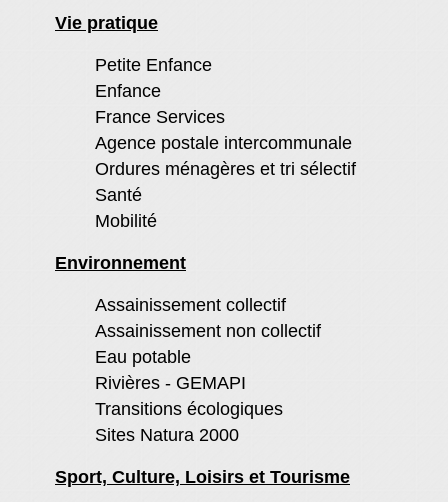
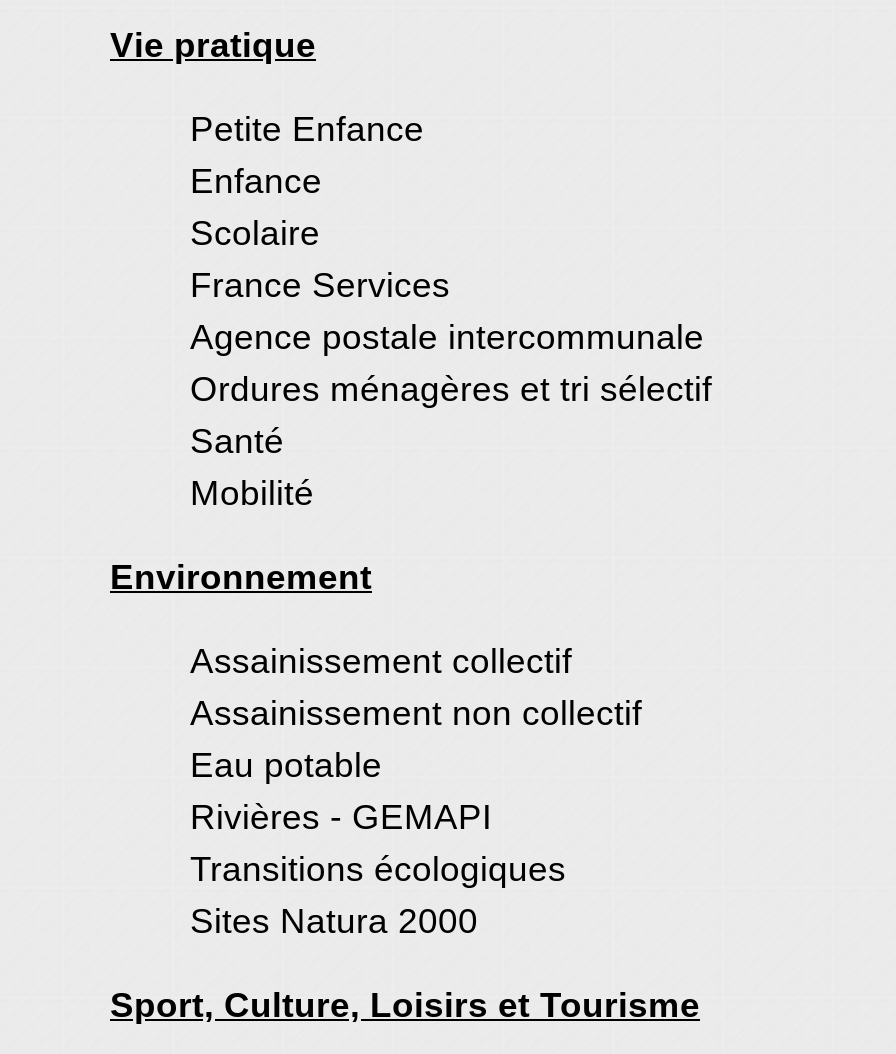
none -> [190,213,320,253] Scolaire

